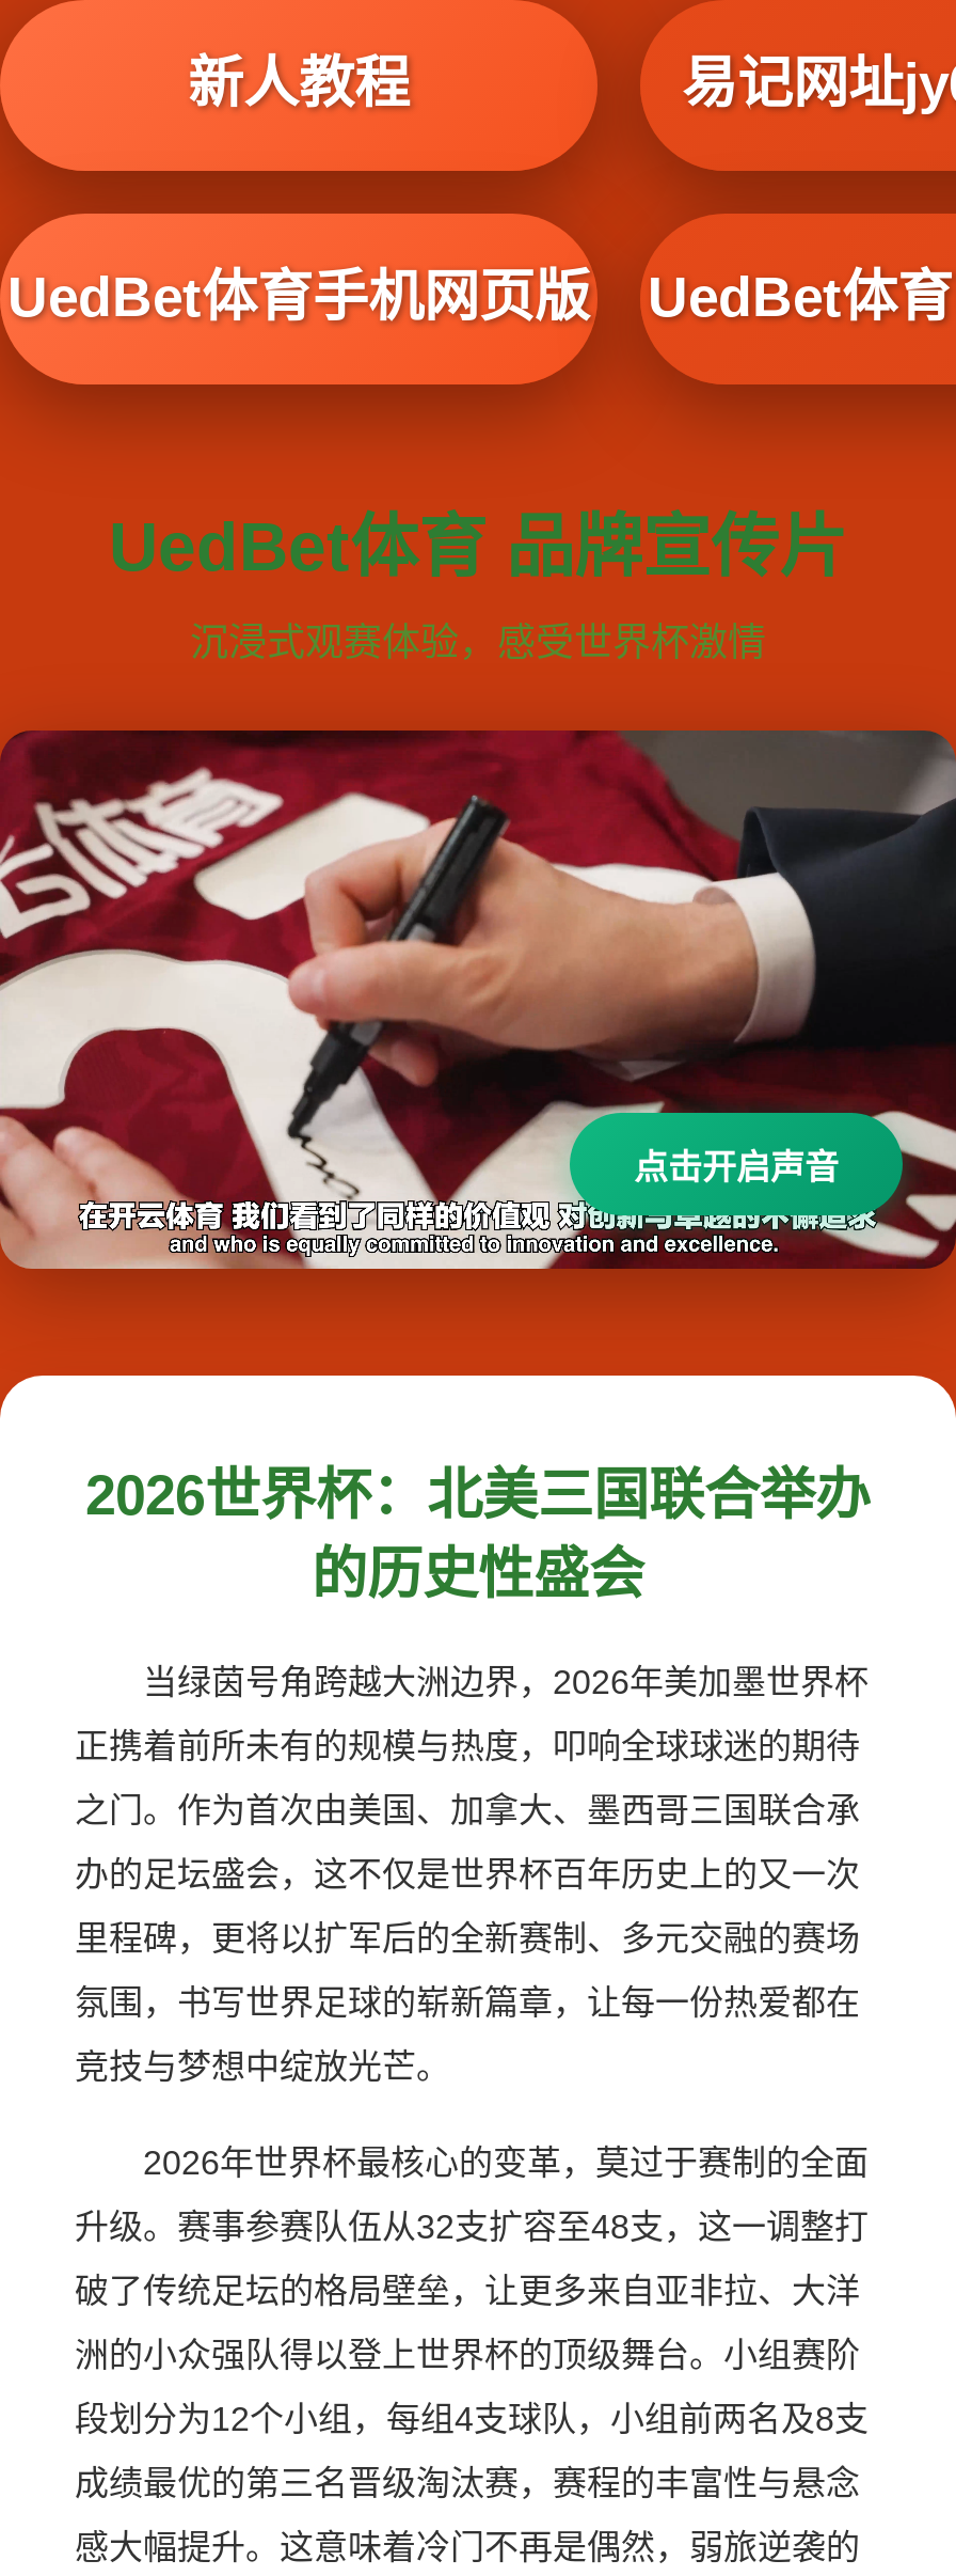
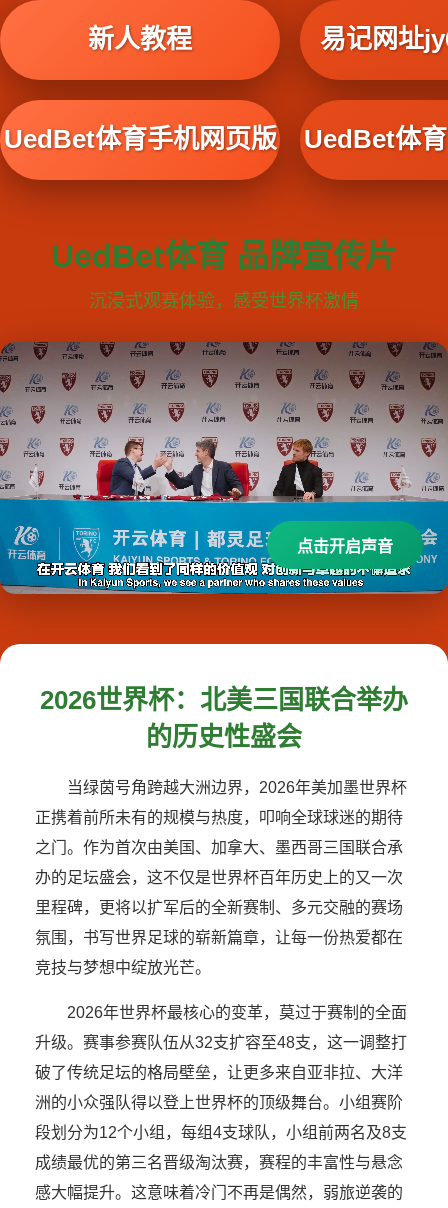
[6,731,950,1271] [image] -> [3,342,445,595] [image]

